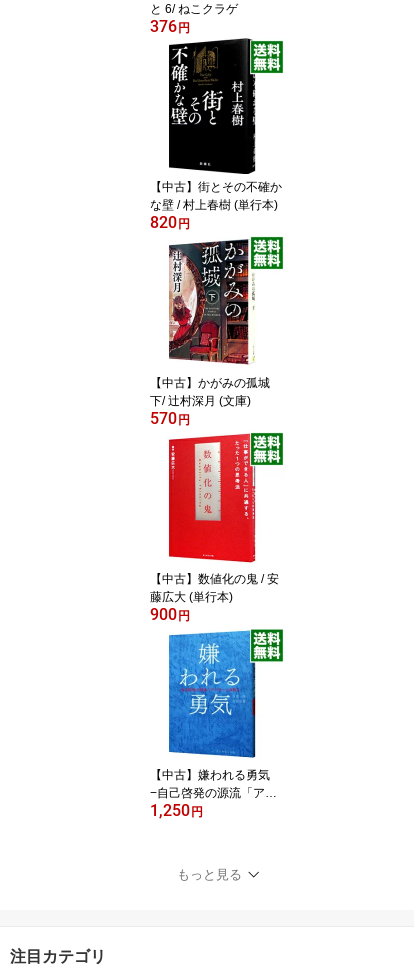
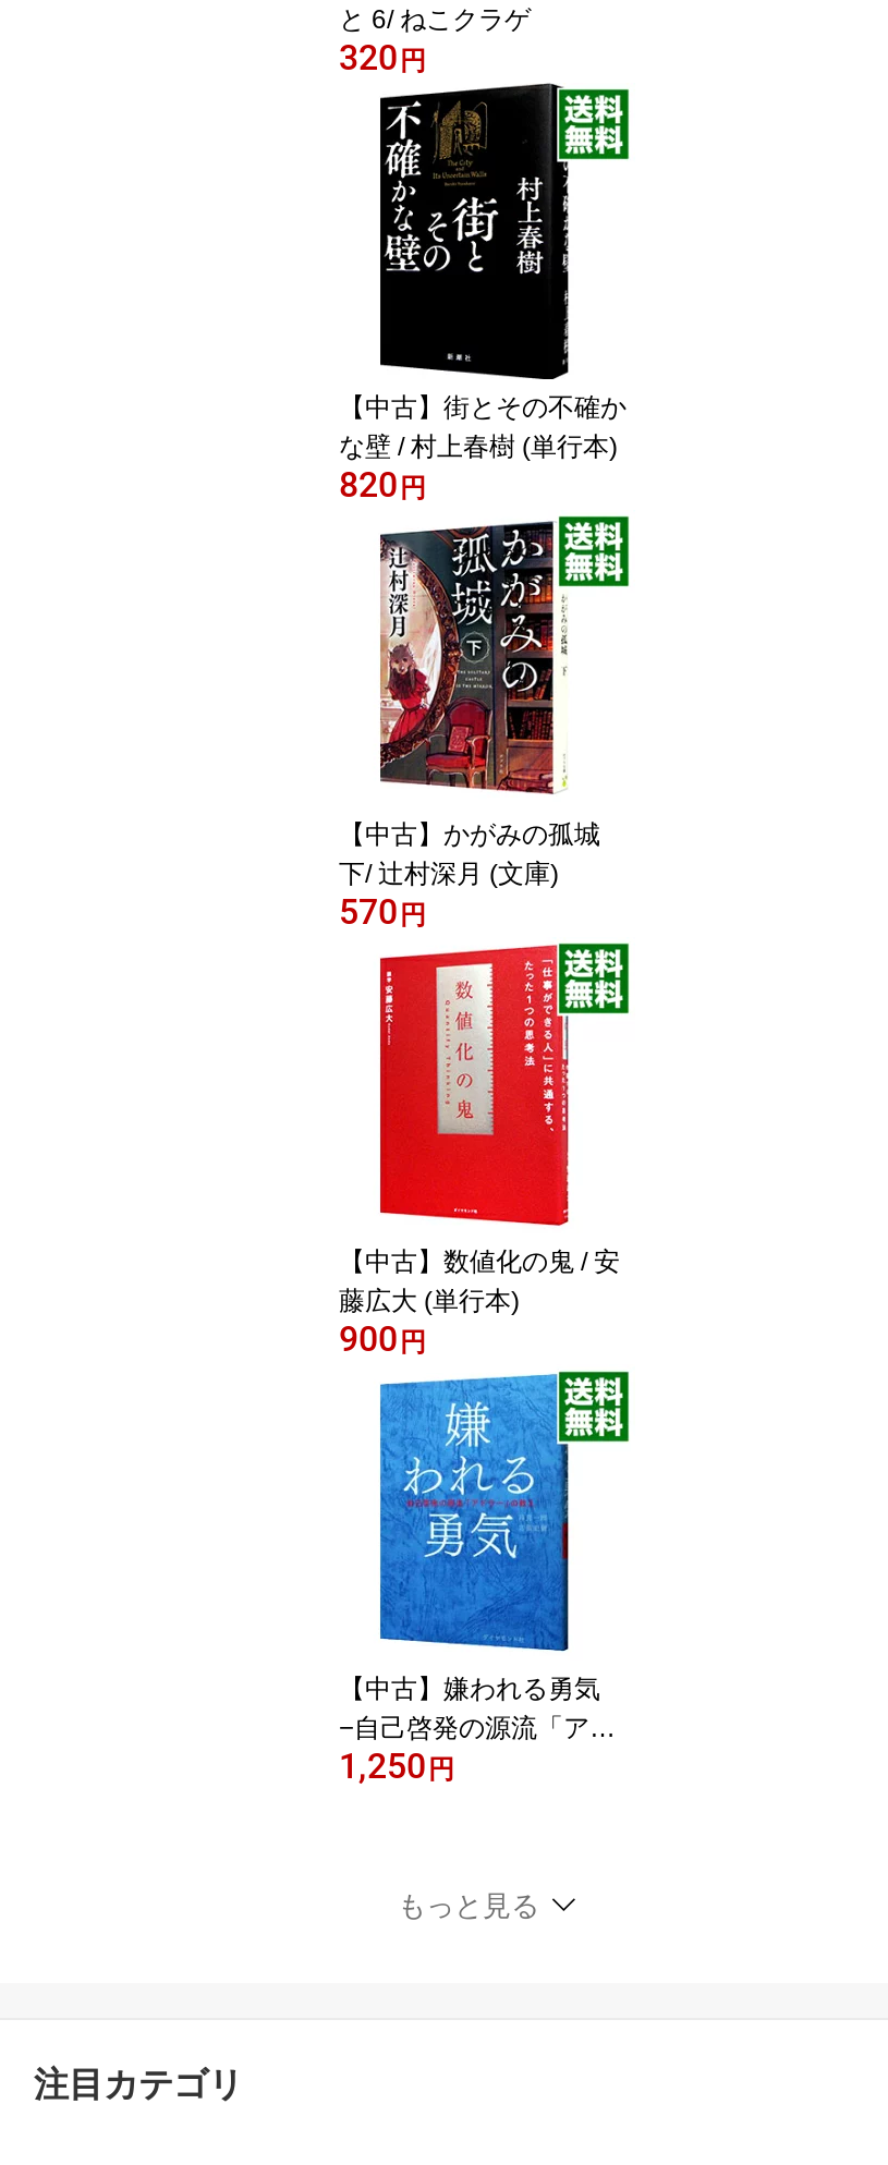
[150,17,190,36] 376円 -> [339,37,426,78] 320円

